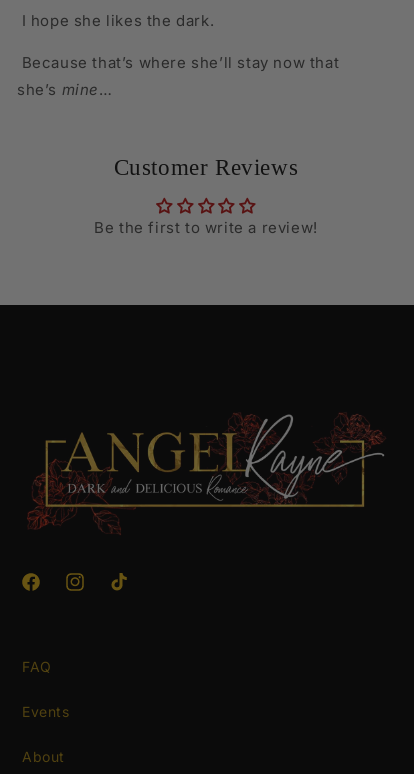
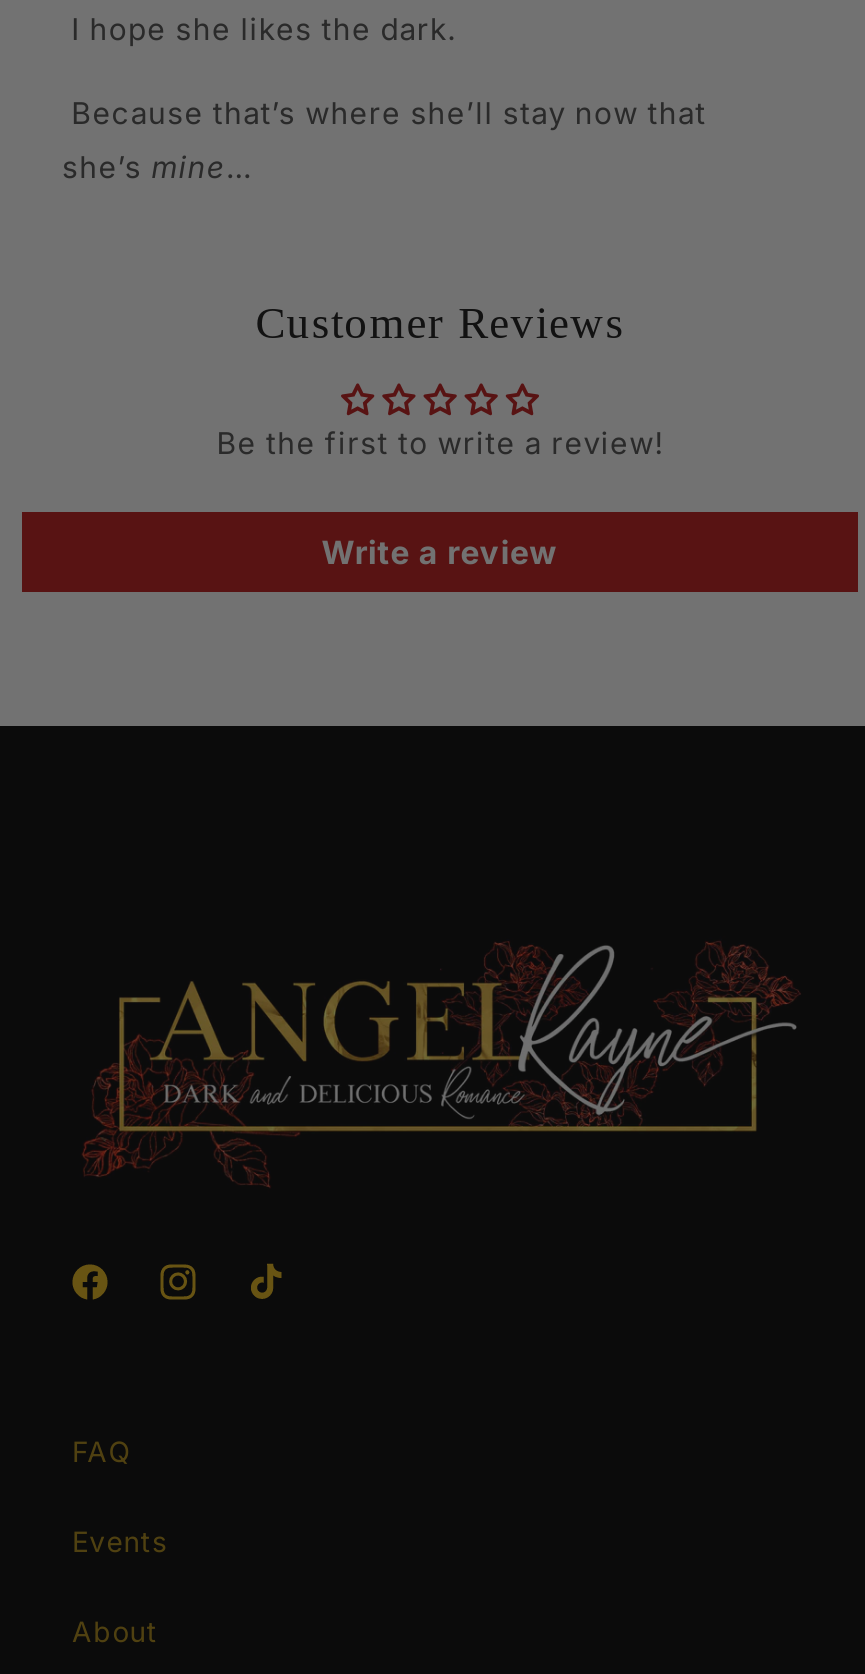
none -> [322,533,558,573] Write a review

